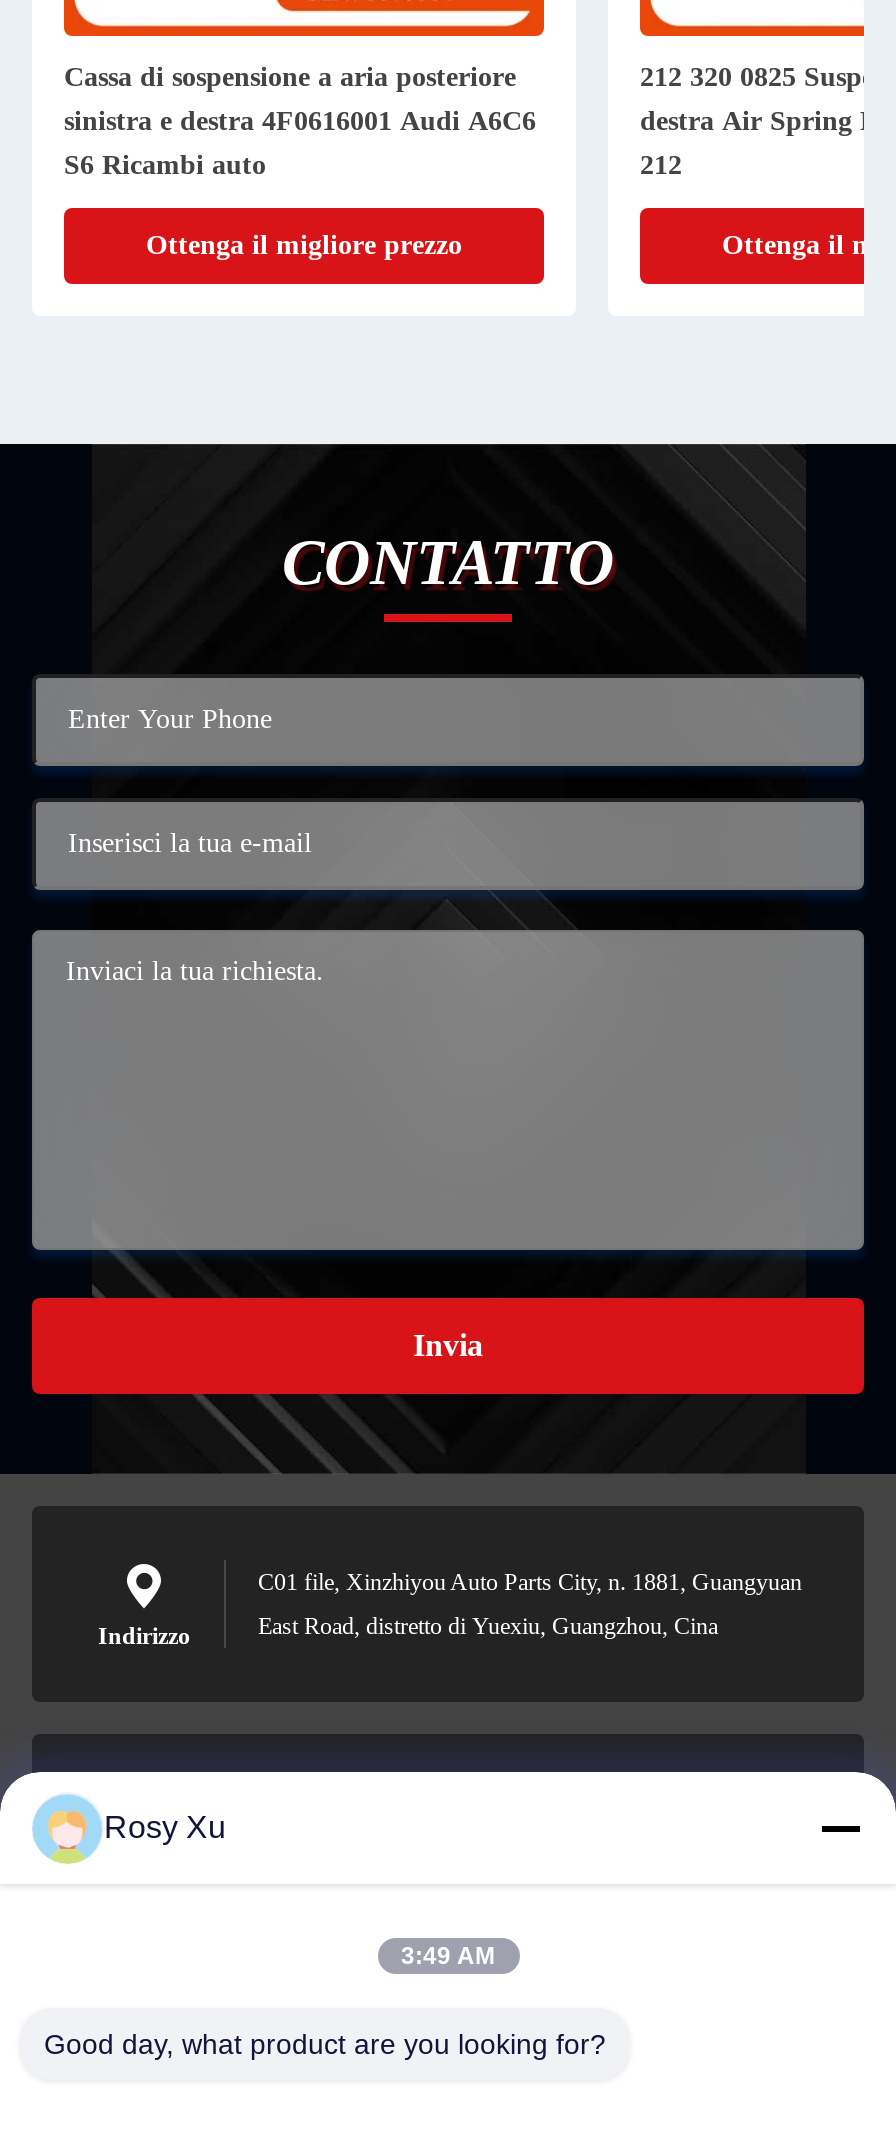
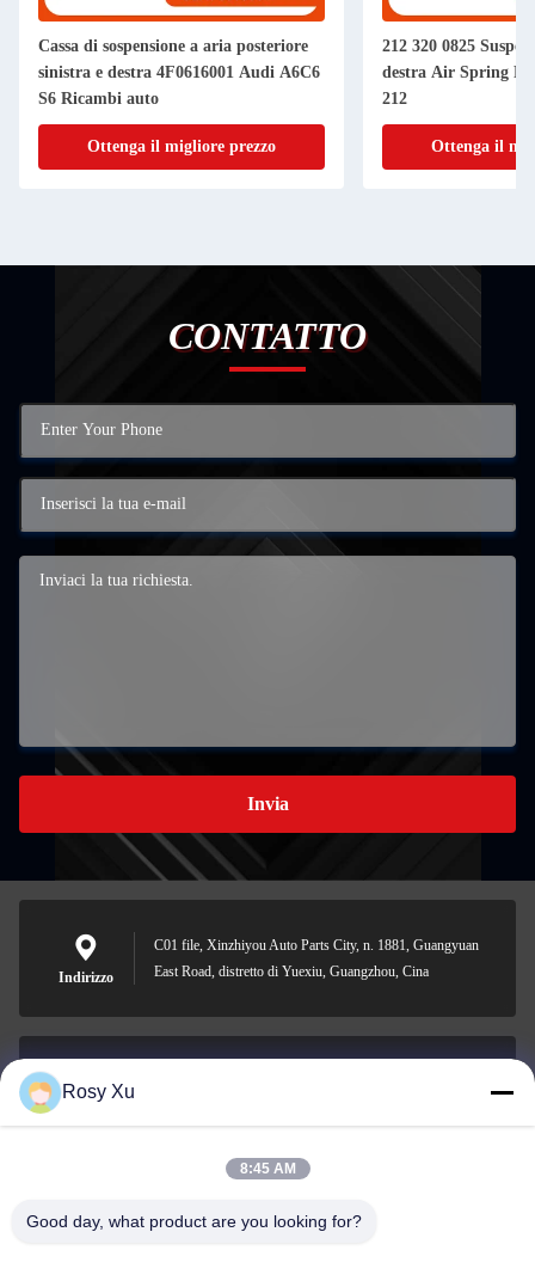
[401,1942,495,1970] 3:49 AM -> [239,1160,296,1177] 8:45 AM

